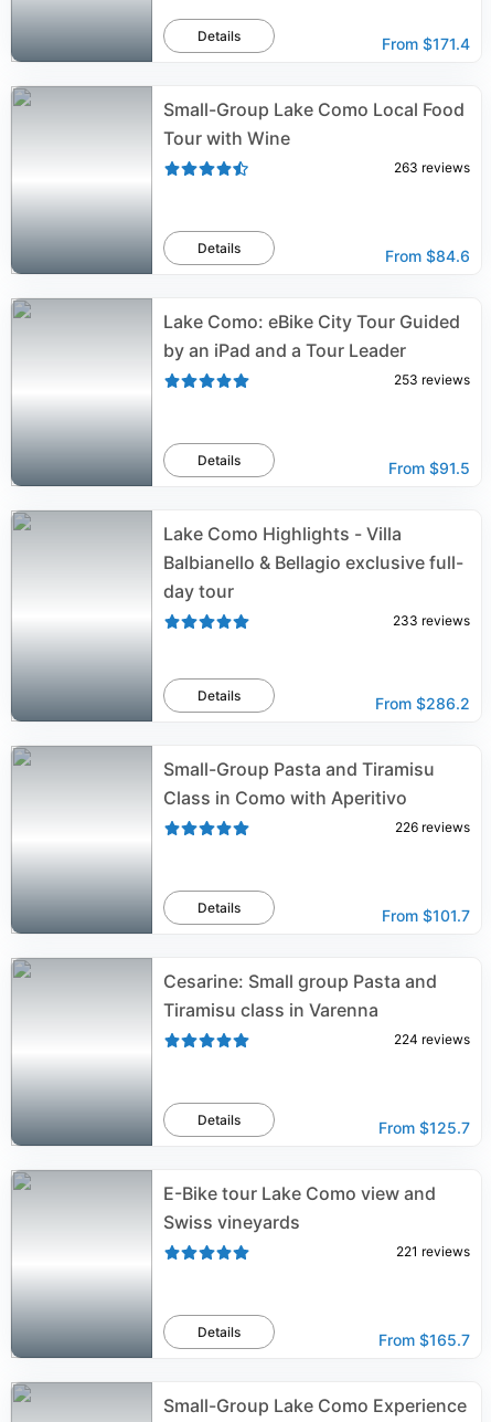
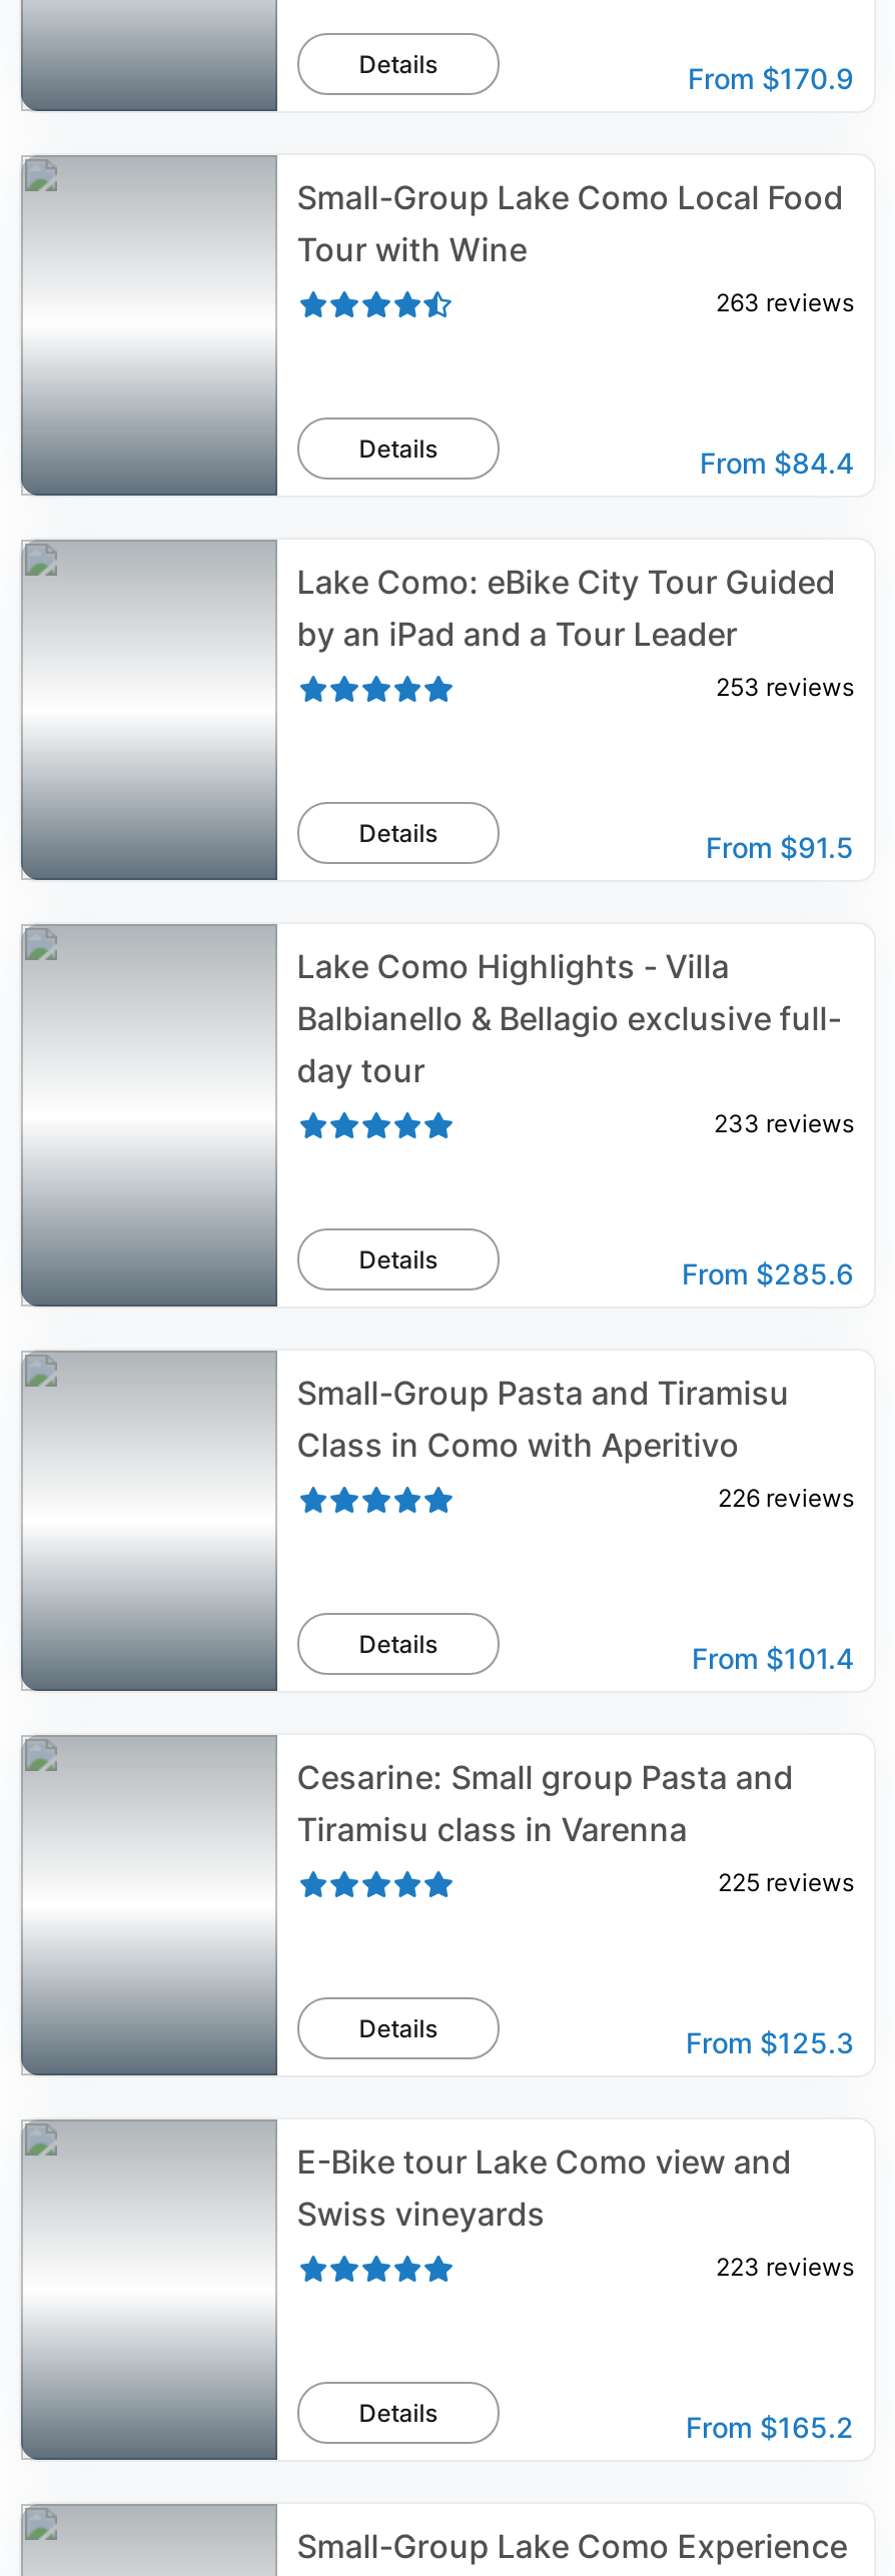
[382,34,470,53] From $171.4 -> [688,61,854,95] From $170.9
[385,246,470,265] From $84.6 -> [700,446,854,480] From $84.4
[375,694,470,713] From $286.2 -> [682,1256,854,1291] From $285.6
[382,906,470,925] From $101.7 -> [692,1641,854,1675] From $101.4
[394,1031,470,1047] 224 reviews -> [718,1867,854,1897] 225 reviews
[378,1118,470,1137] From $125.7 -> [686,2025,854,2059] From $125.3
[396,1243,470,1260] 221 reviews -> [716,2252,854,2282] 223 reviews
[378,1330,470,1349] From $165.7 -> [686,2410,854,2444] From $165.2

